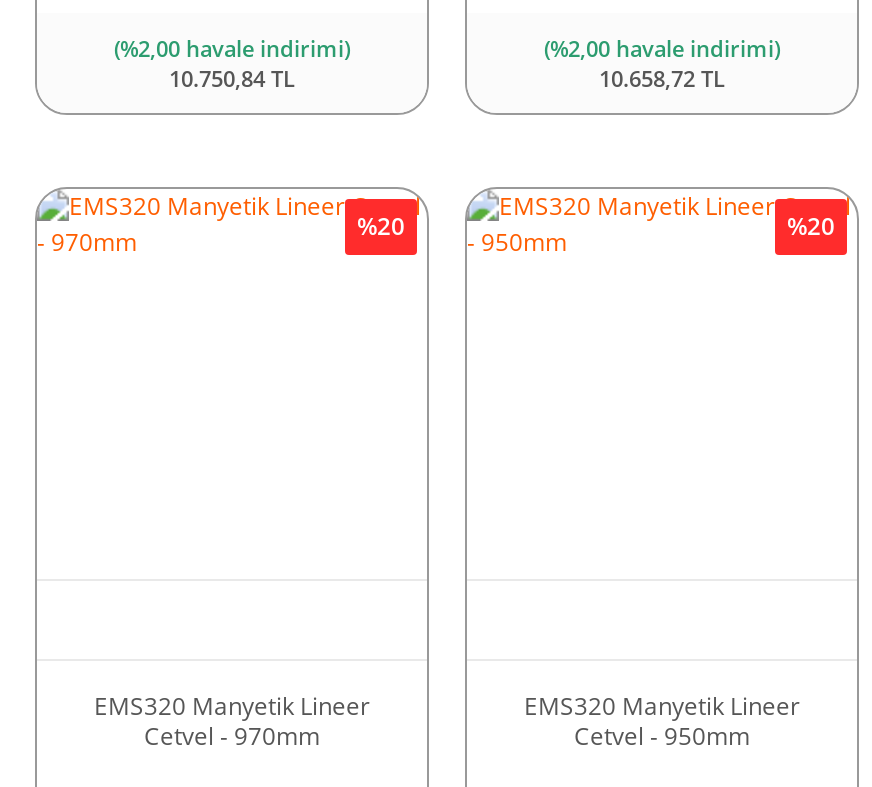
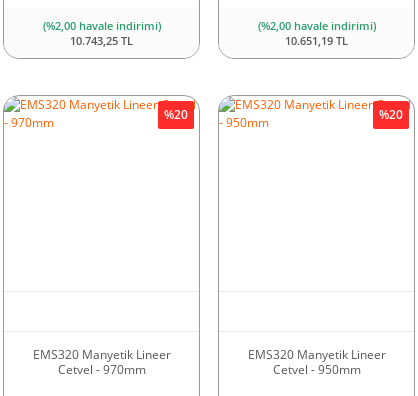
[169,63,295,93] 10.750,84 TL -> [70,33,133,48] 10.743,25 TL
[599,63,725,93] 10.658,72 TL -> [285,33,348,48] 10.651,19 TL

